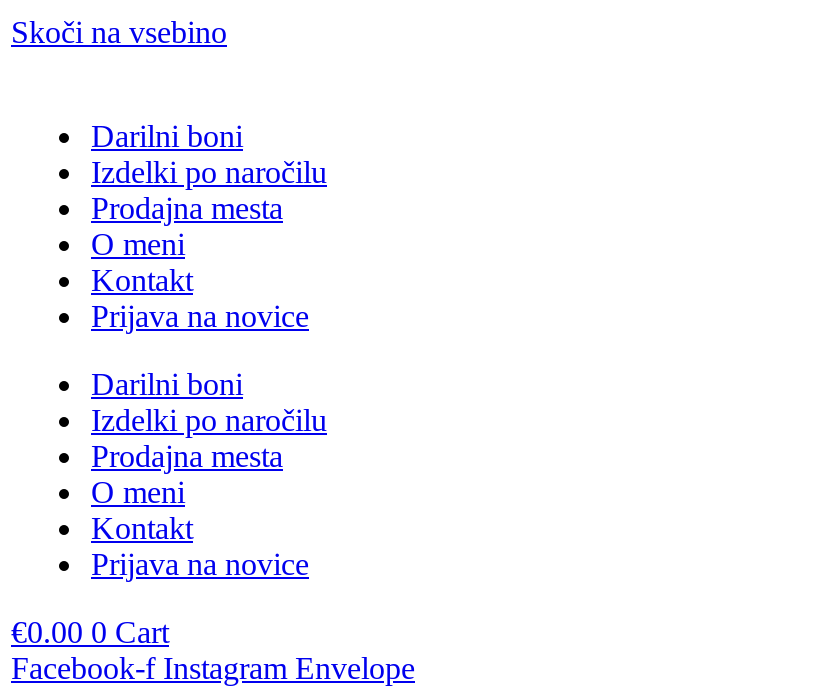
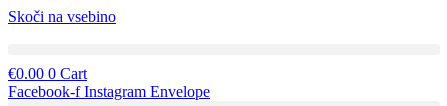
[91,119,327,581] Darilni boni | Izdelki po naročilu | Prodajna mesta | O meni | Kontakt | Prijava na novice | Darilni boni | Izdelki po naročilu | Prodajna mesta | O meni | Kontakt | Prijava na novice -> none

